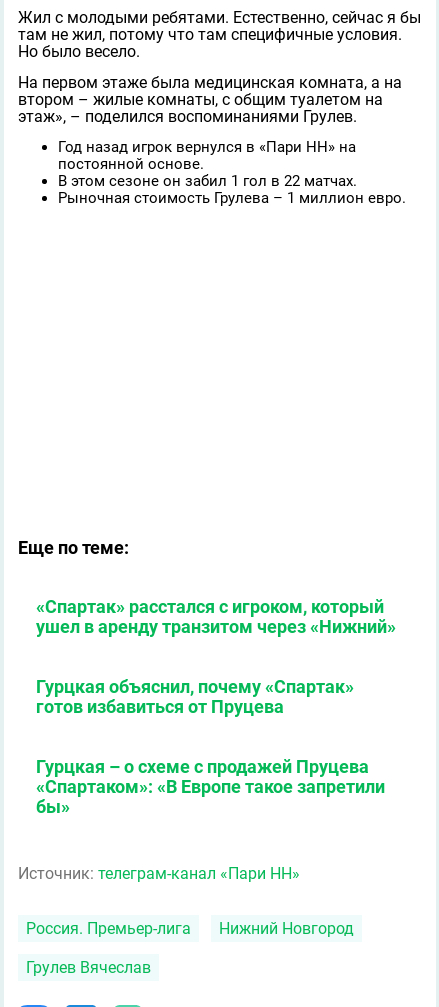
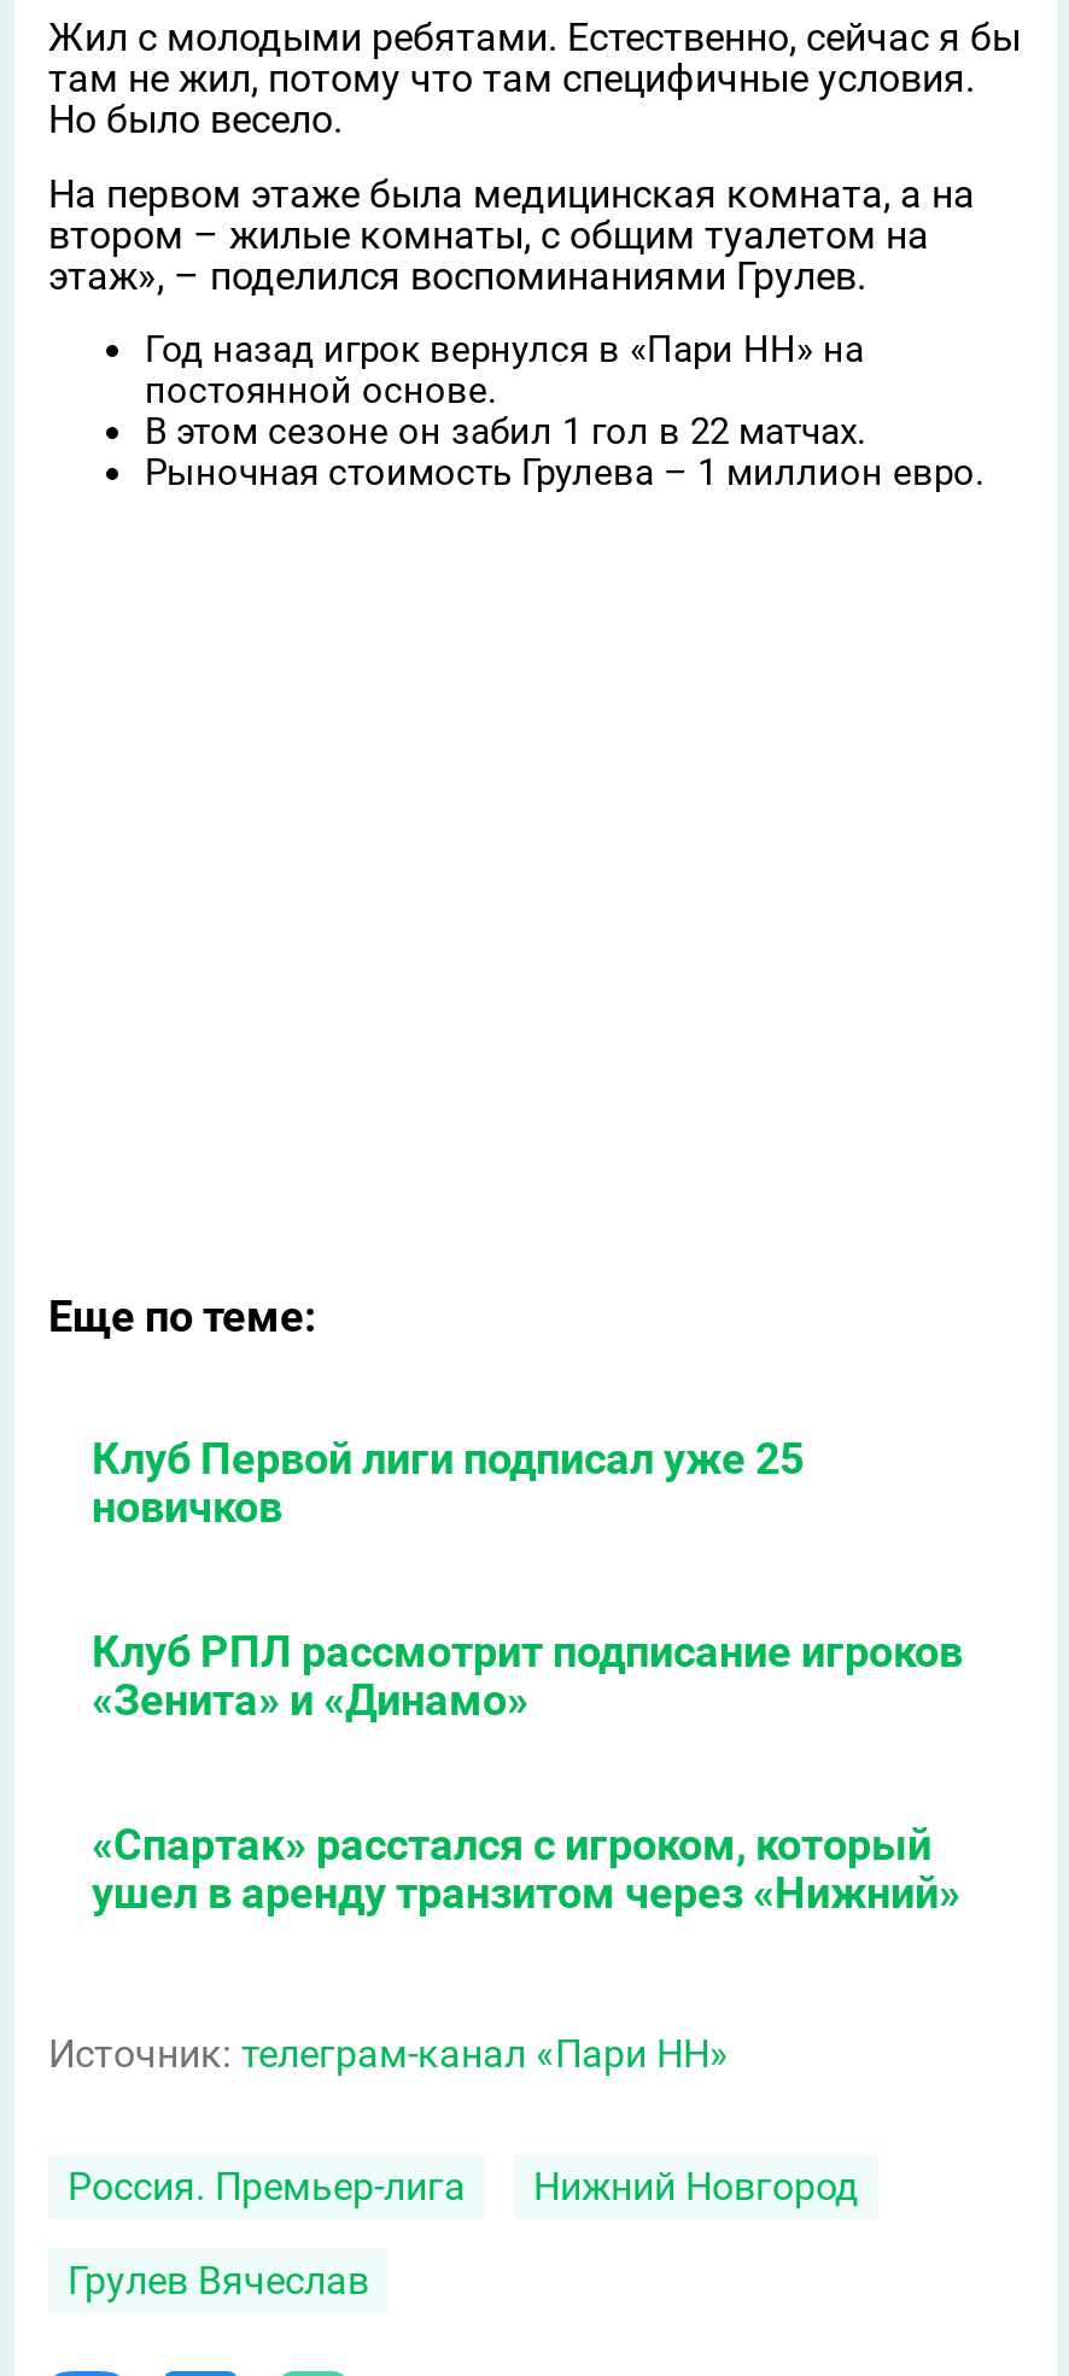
none -> [92,1433,963,1725] Клуб Первой лиги подписал уже 25 | новичков | Клуб РПЛ рассмотрит подписание игроков | «Зенита» и «Динамо»
moved [36,596,396,637] -> [92,1819,960,1918]: «Спартак» расстался c игроком, который | ушел в аренду транзитом через «Нижний»
[36,676,385,817] Гурцкая объяснил, почему «Спартак» | готов избавиться от Пруцева | Гурцкая – о схеме с продажей Пруцева | «Спартаком»: «В Европе такое запретили | бы» -> none

